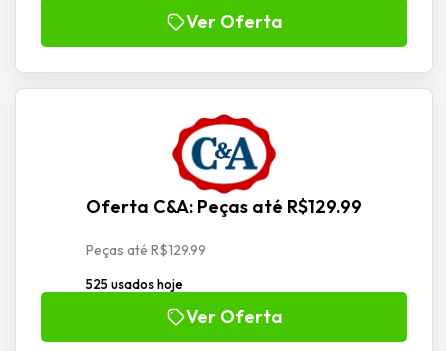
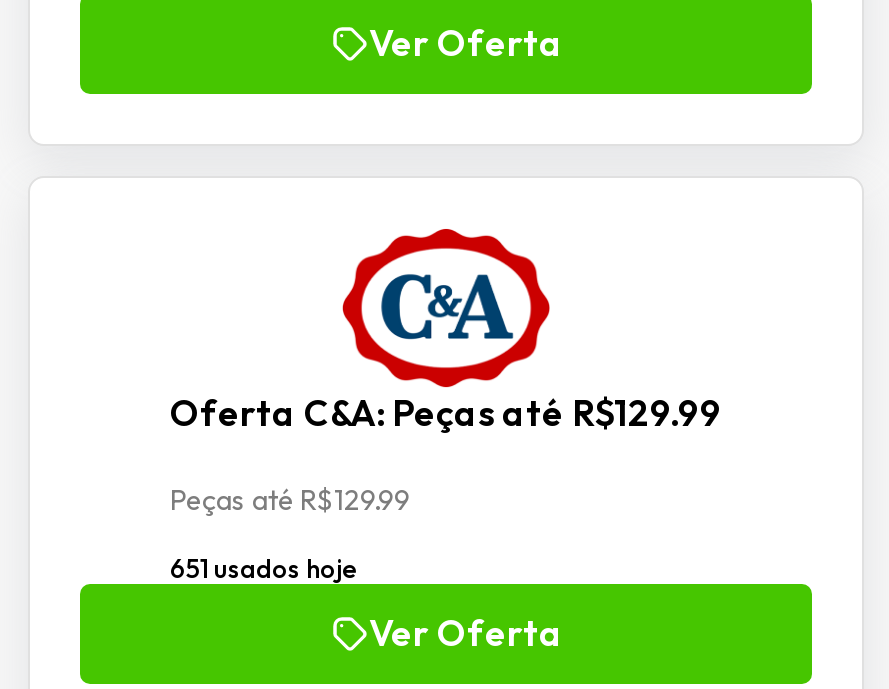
[86,276,183,292] 525 usados hoje -> [170,551,358,583] 651 usados hoje

